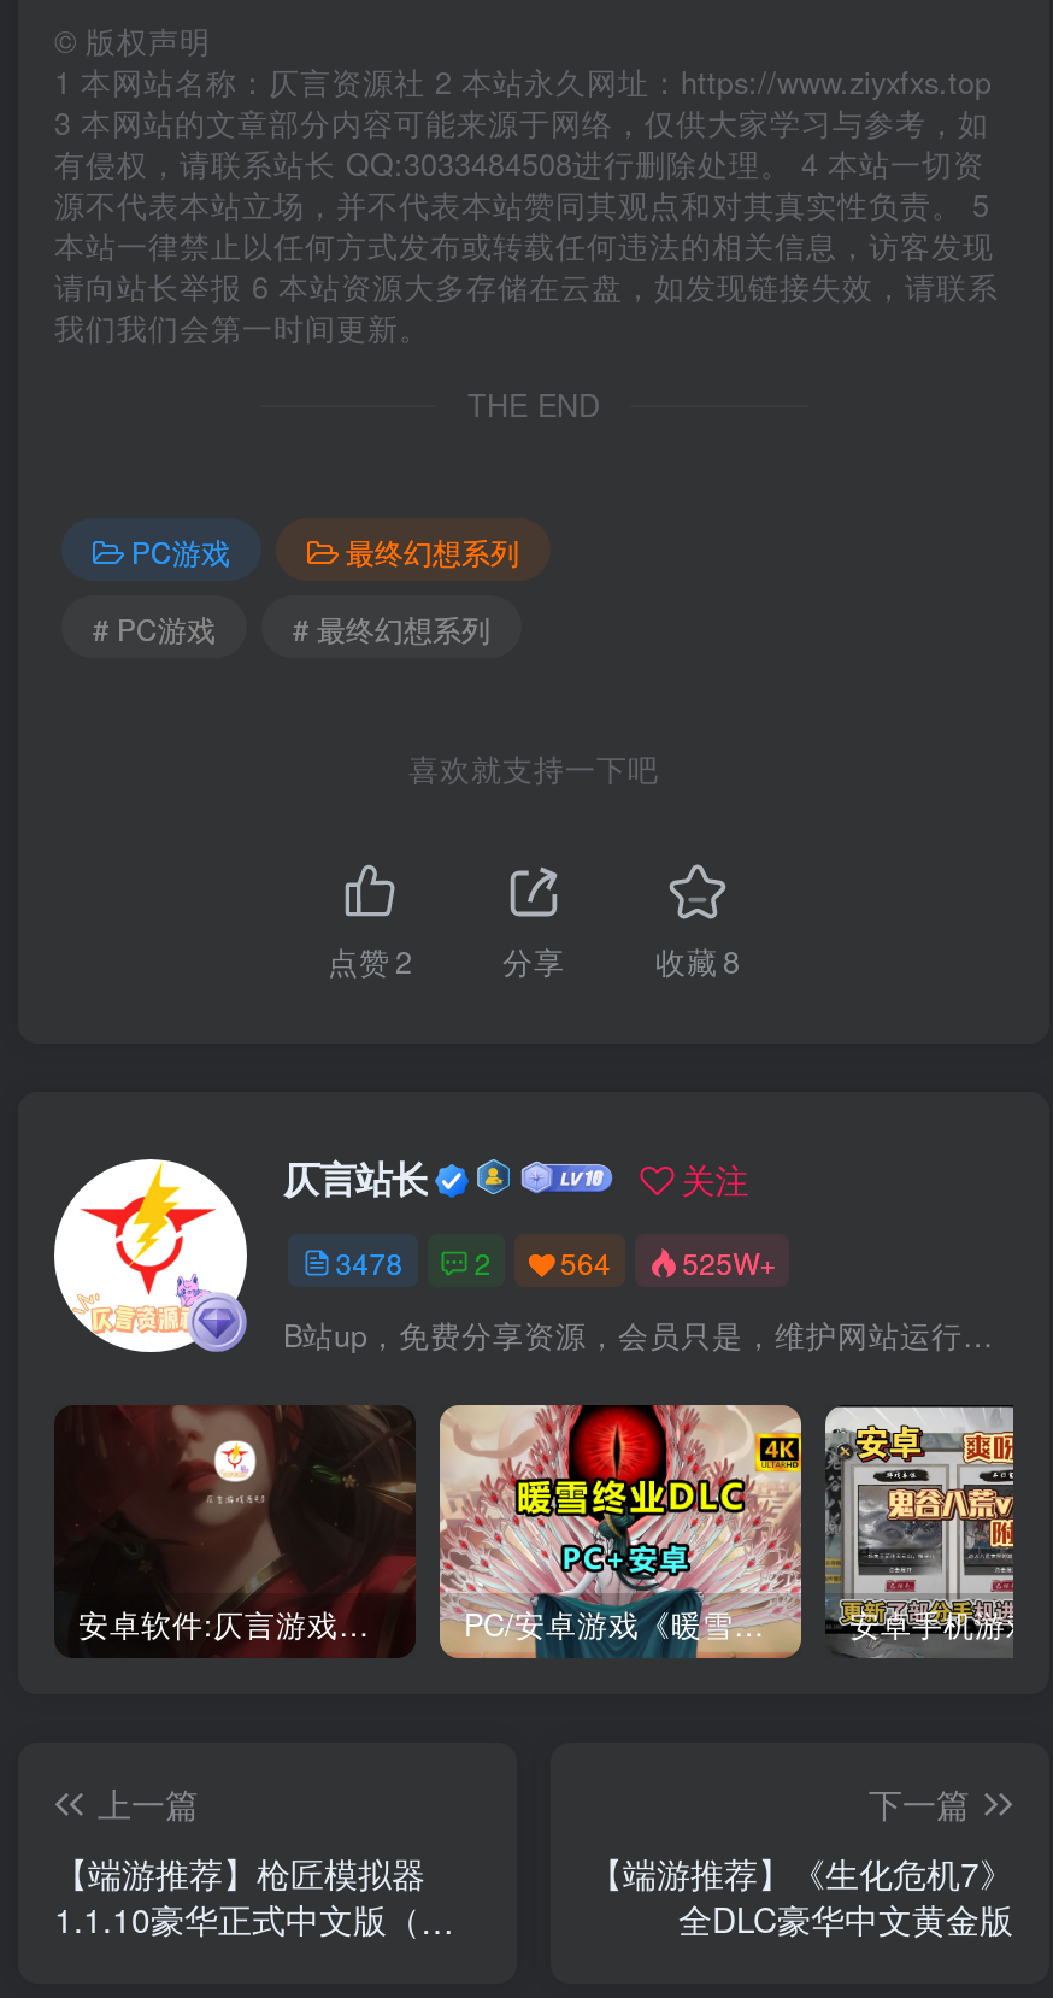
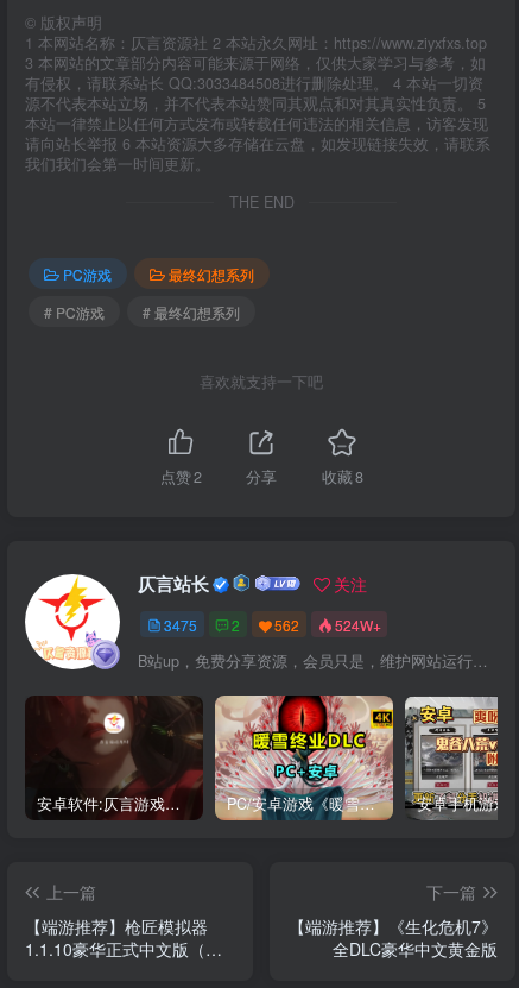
[336,1240,403,1281] 3478 -> [164,614,197,634] 3475
[560,1240,776,1281] 564 | 525W+ -> [274,614,381,634] 562 | 524W+

